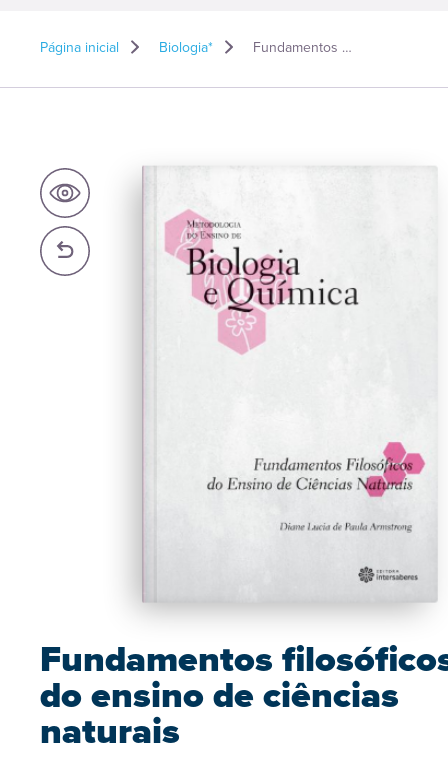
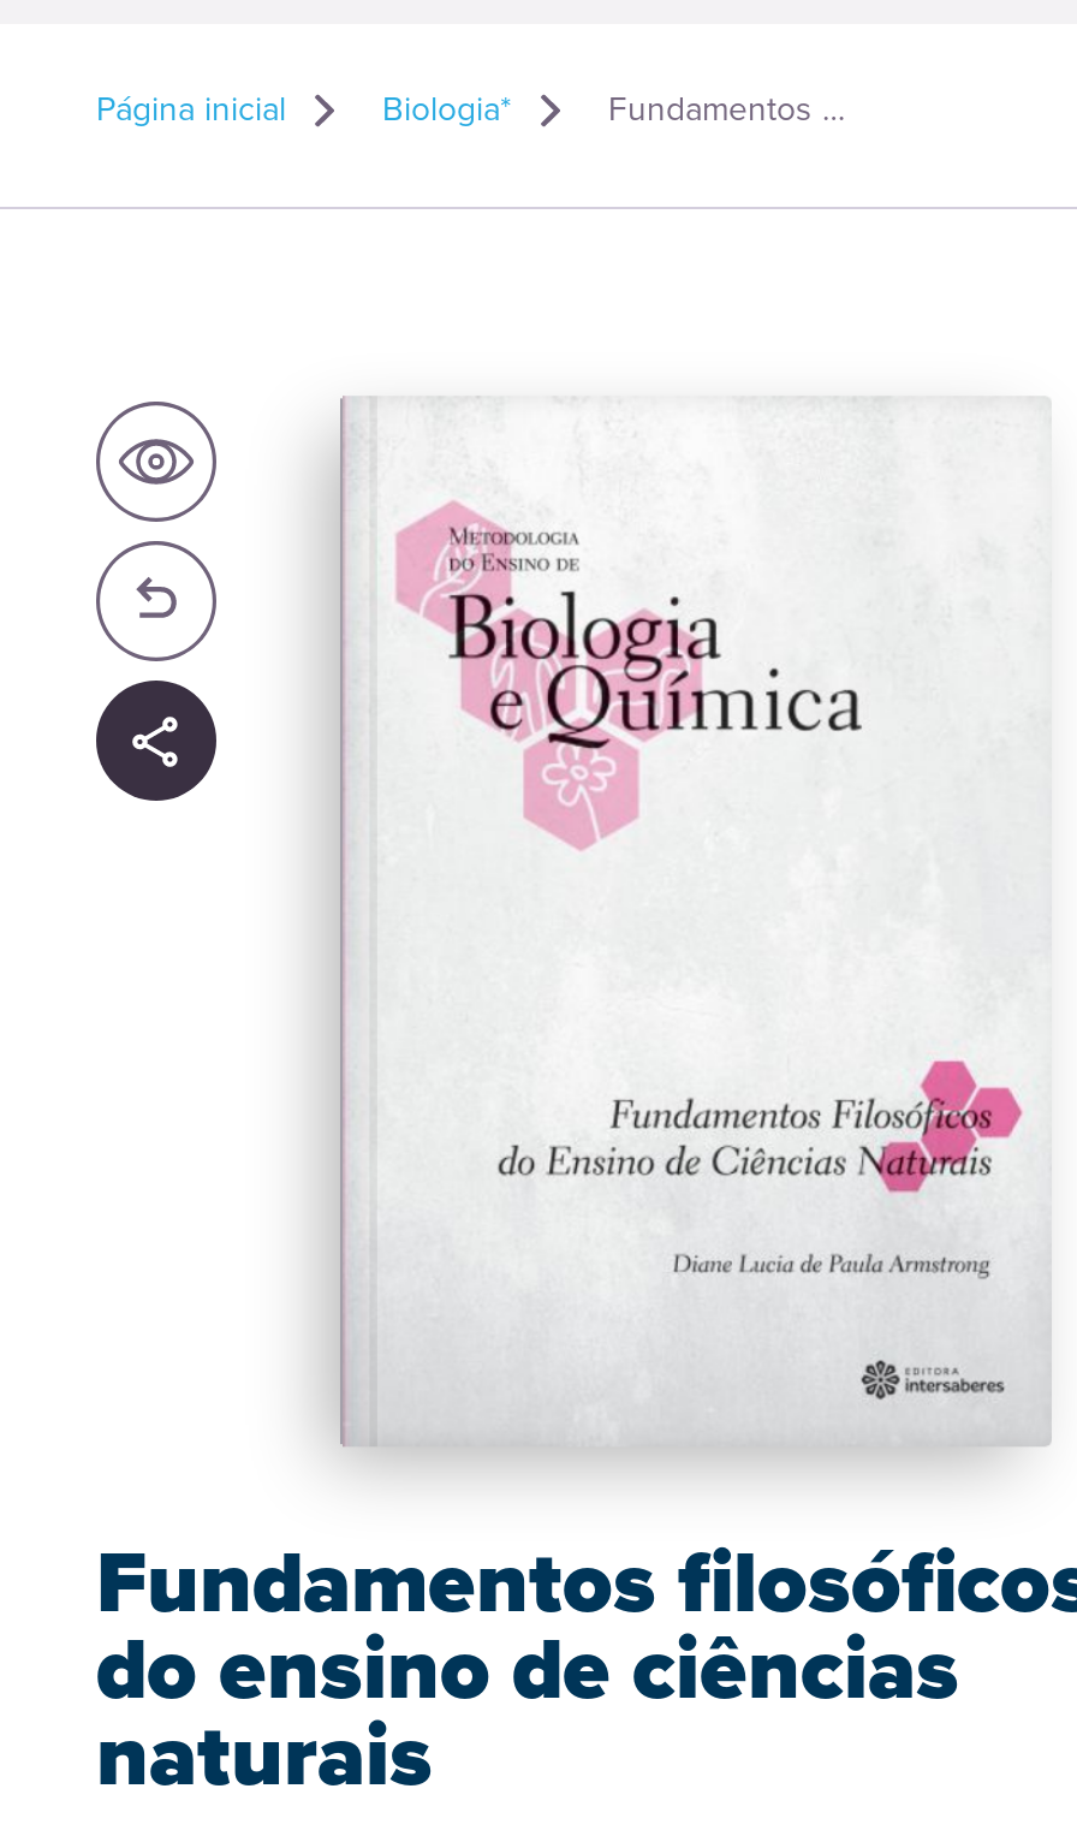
none -> [94,678,219,803] [image]

